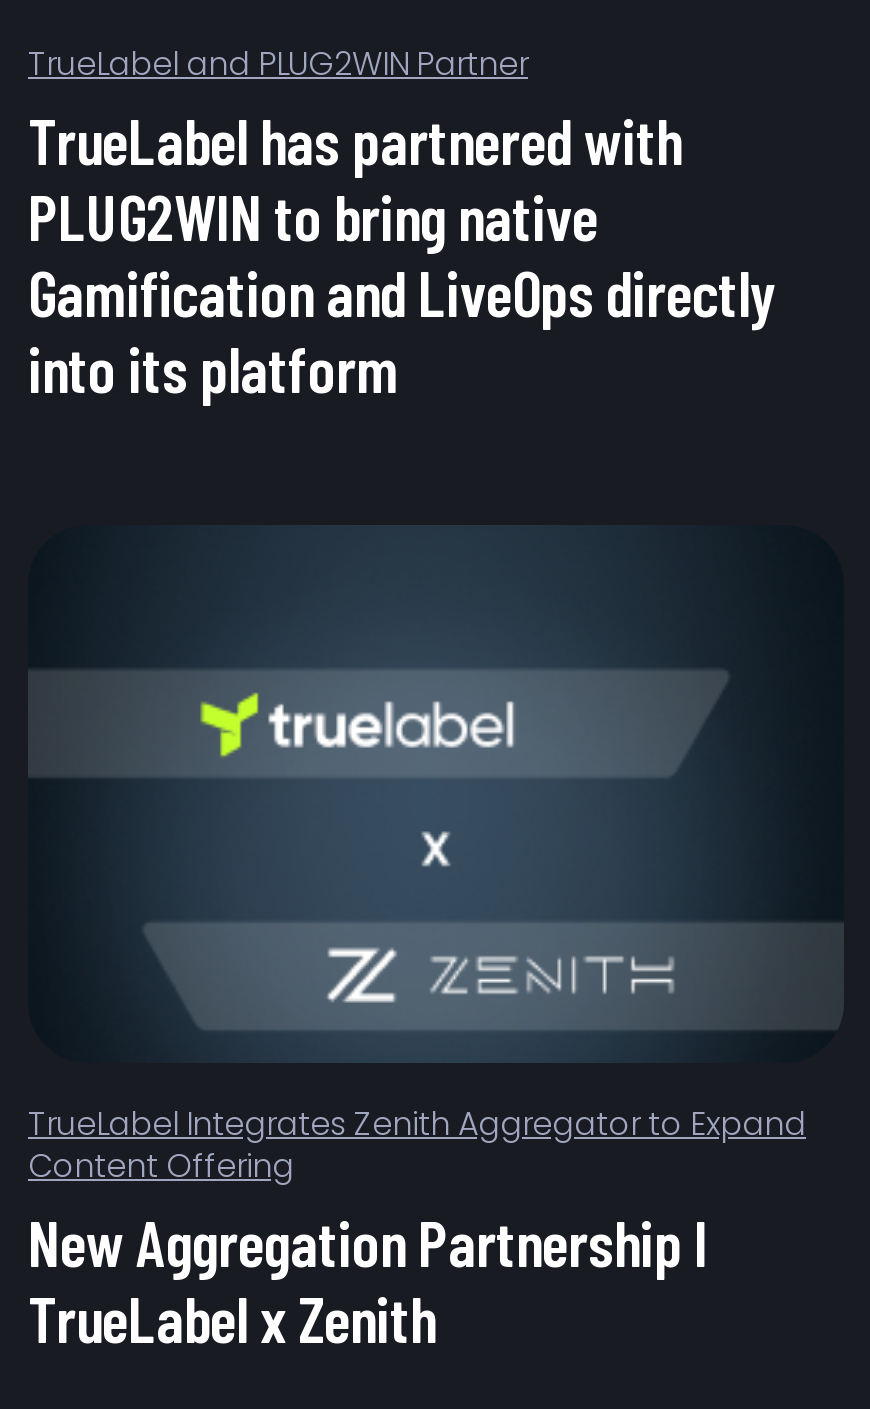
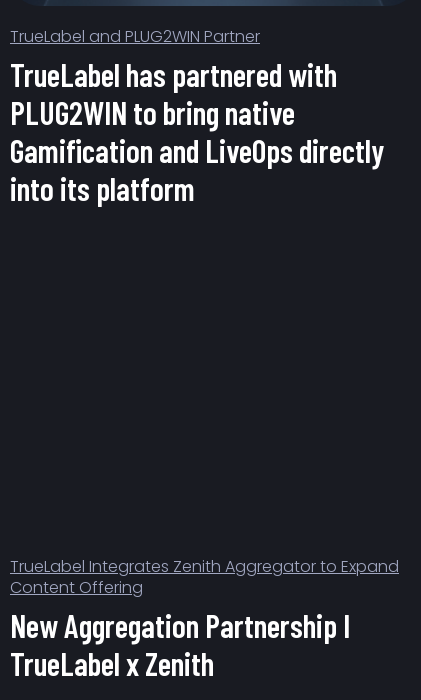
[30,527,842,1063] [image] -> none

